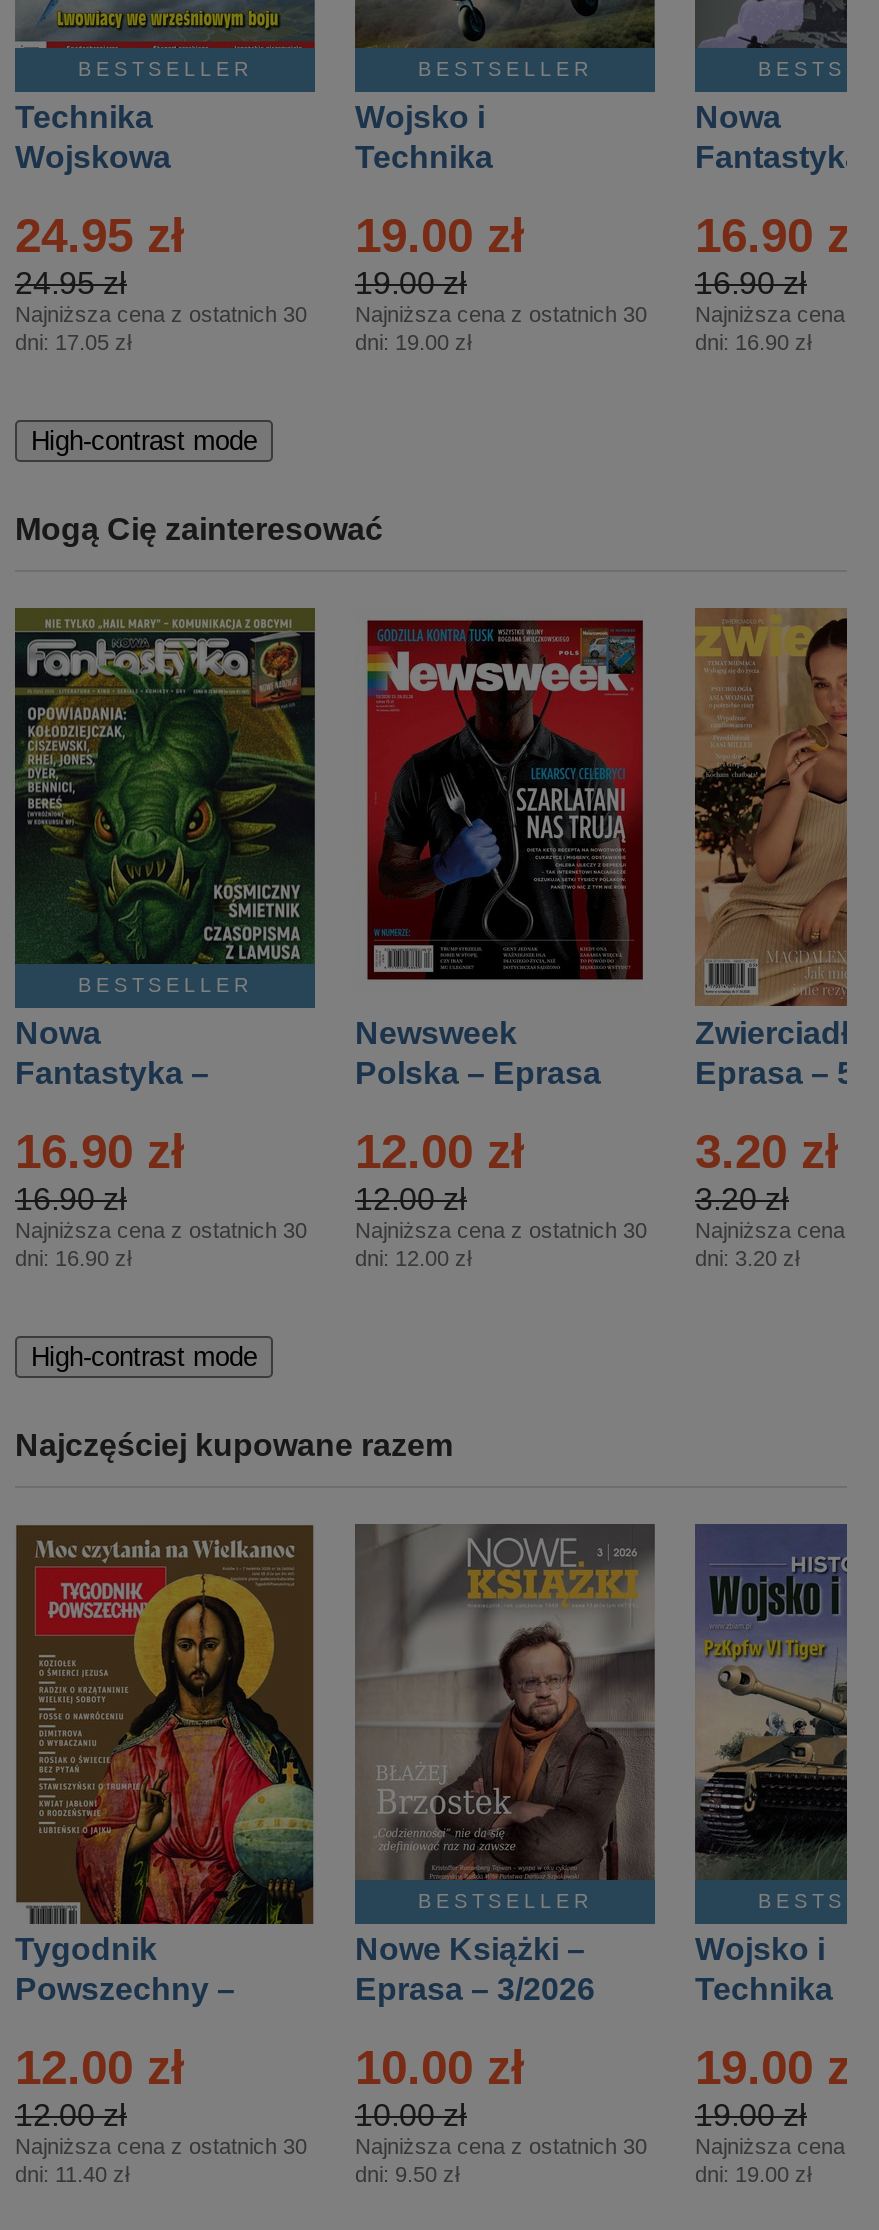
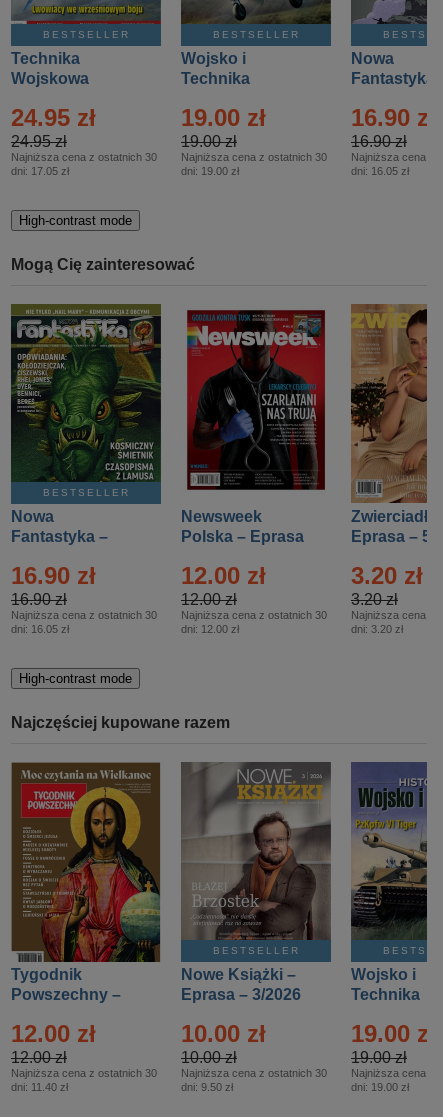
[695,330,811,354] dni: 16.90 zł -> [351,165,409,177] dni: 16.05 zł
[15,1246,131,1270] dni: 16.90 zł -> [11,623,69,635] dni: 16.05 zł

